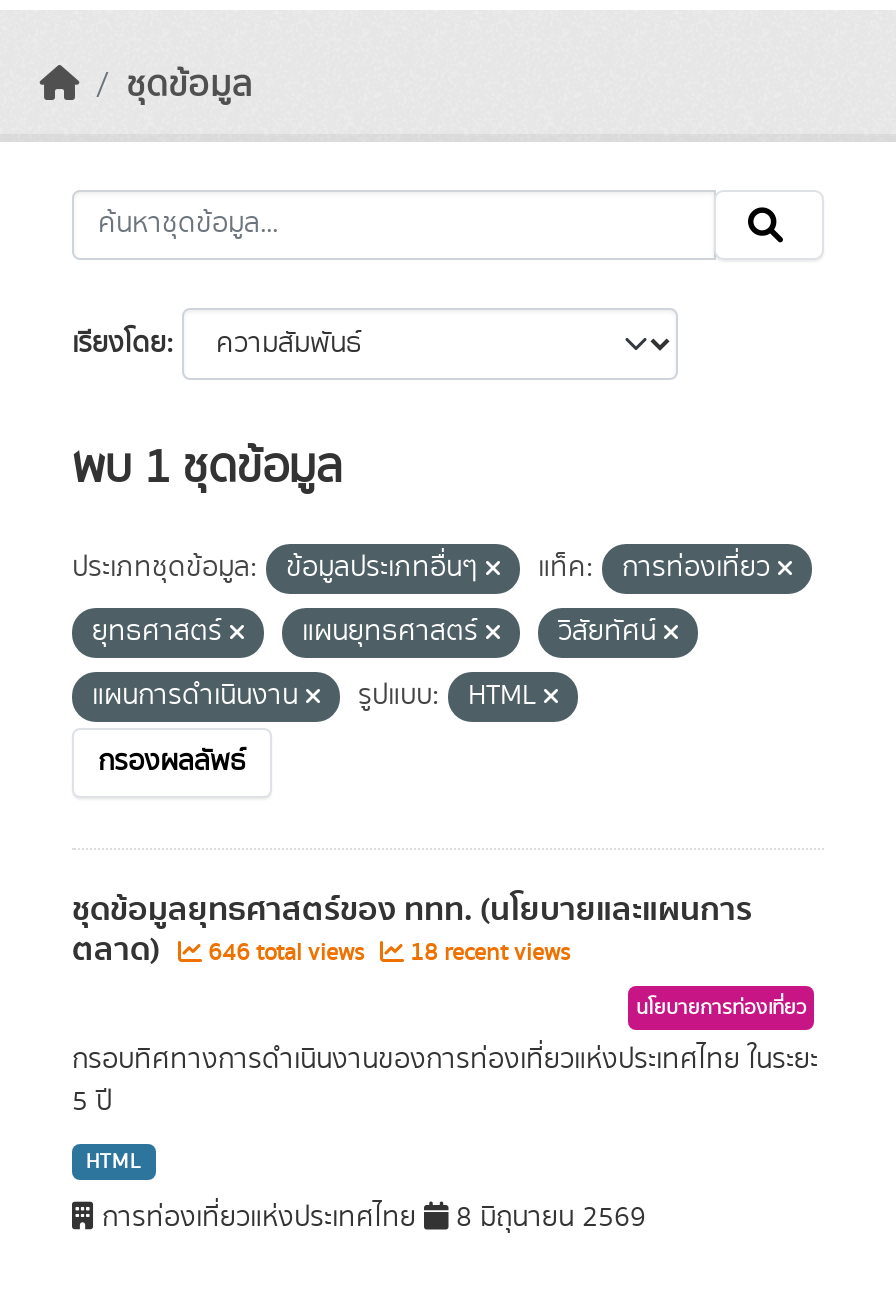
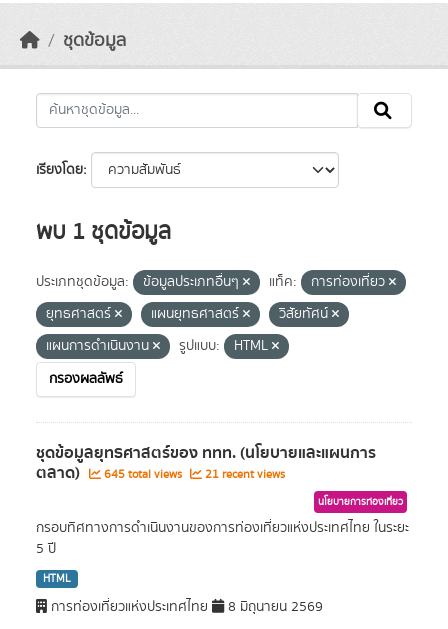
[202,936,370,970] 646 total views -> [101,466,185,483] 645 total views
[404,936,570,970] 18 recent views -> [202,466,285,483] 21 recent views

